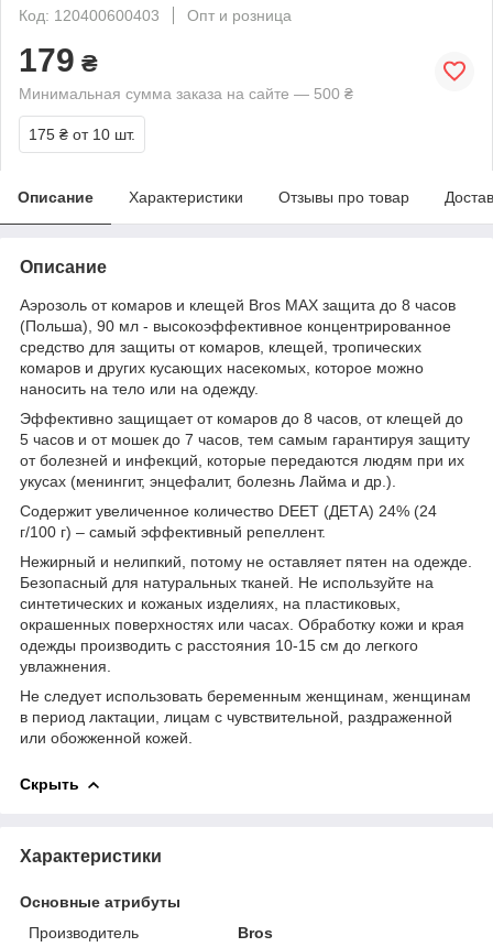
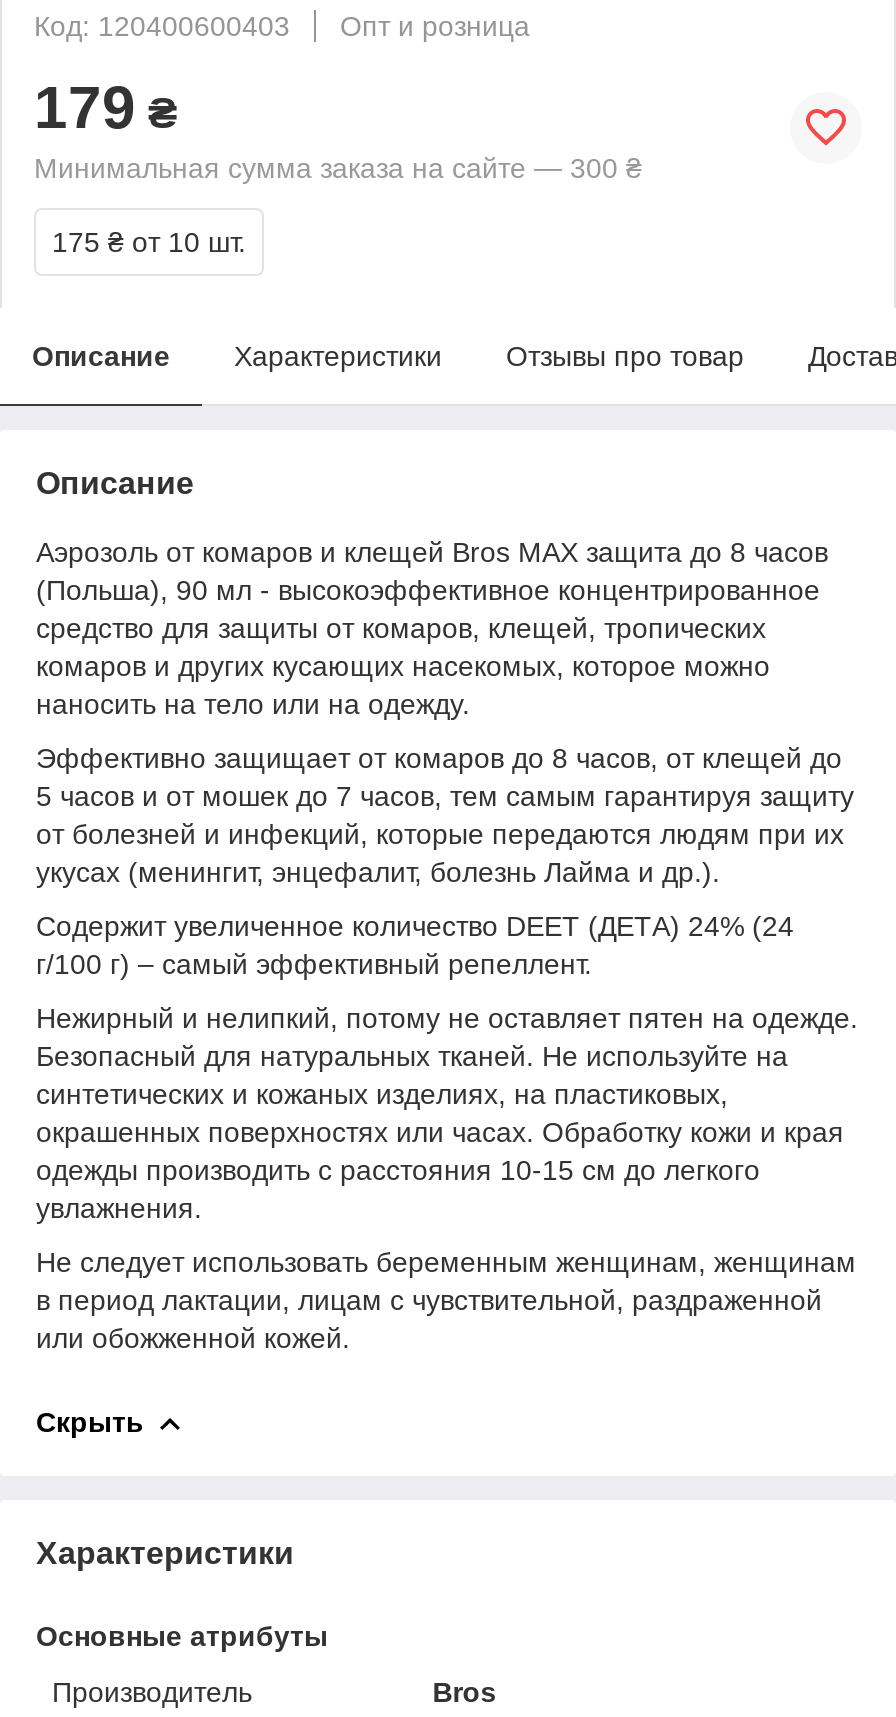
[19,85,353,102] Минимальная сумма заказа на сайте — 500 ₴ -> [34,152,642,184] Минимальная сумма заказа на сайте — 300 ₴

